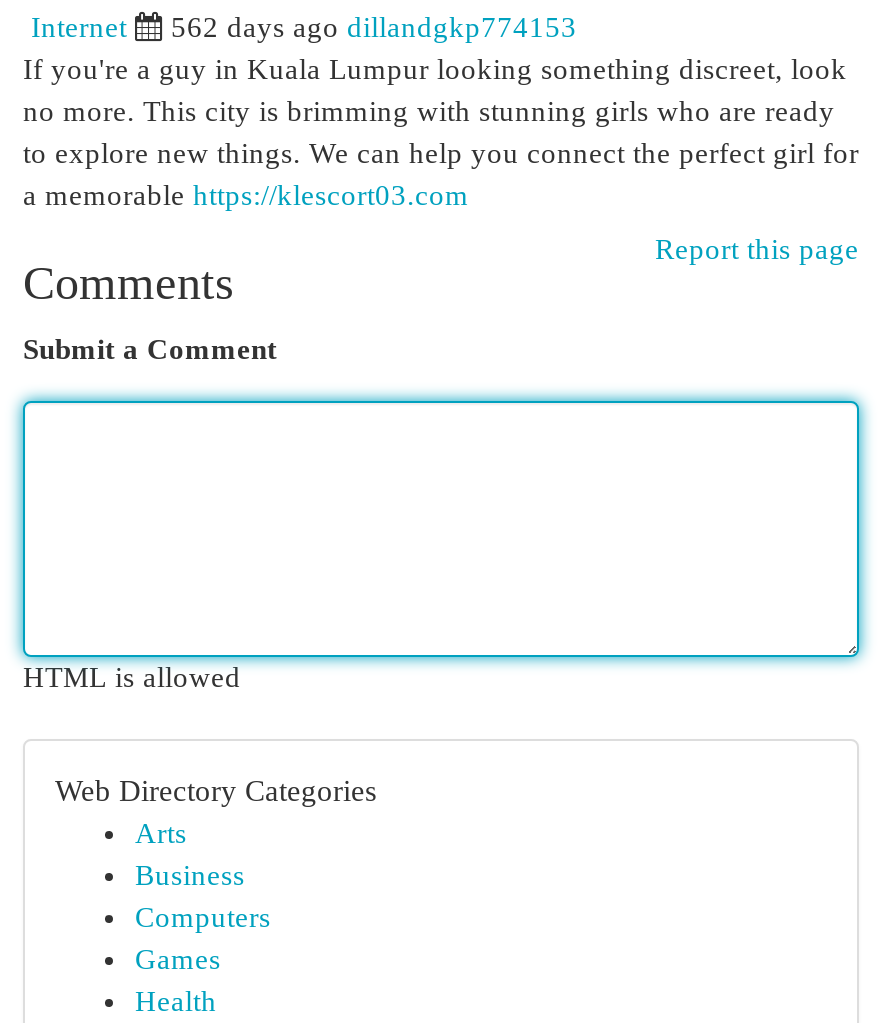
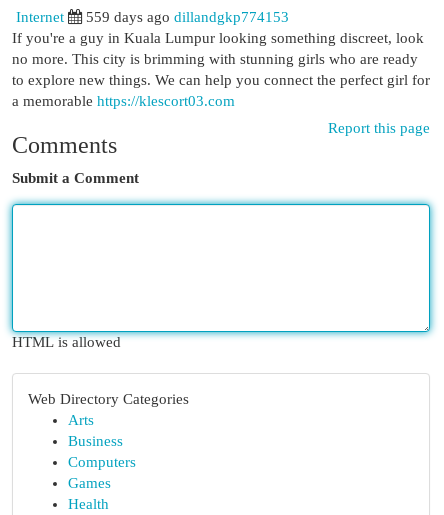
[171,11,577,43] 562 days ago dillandgkp774153 -> [86,9,289,25] 559 days ago dillandgkp774153

